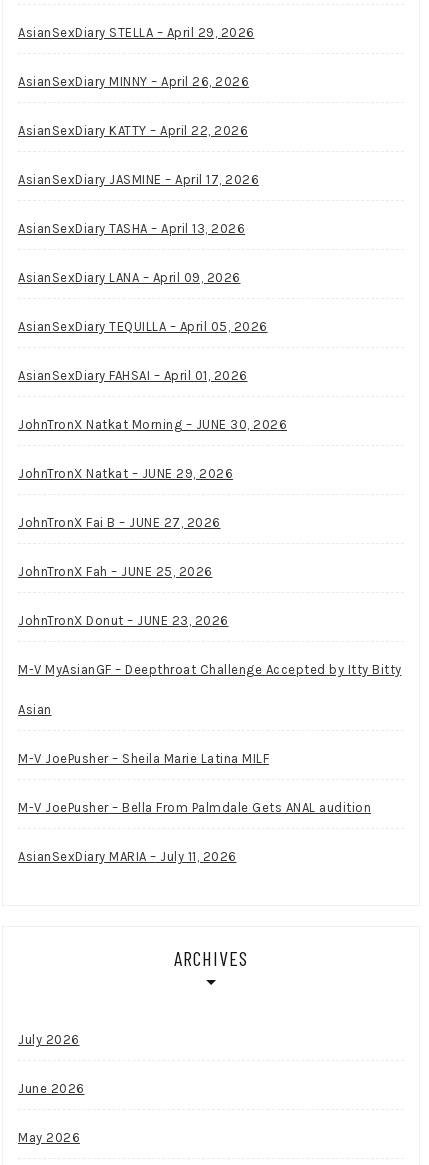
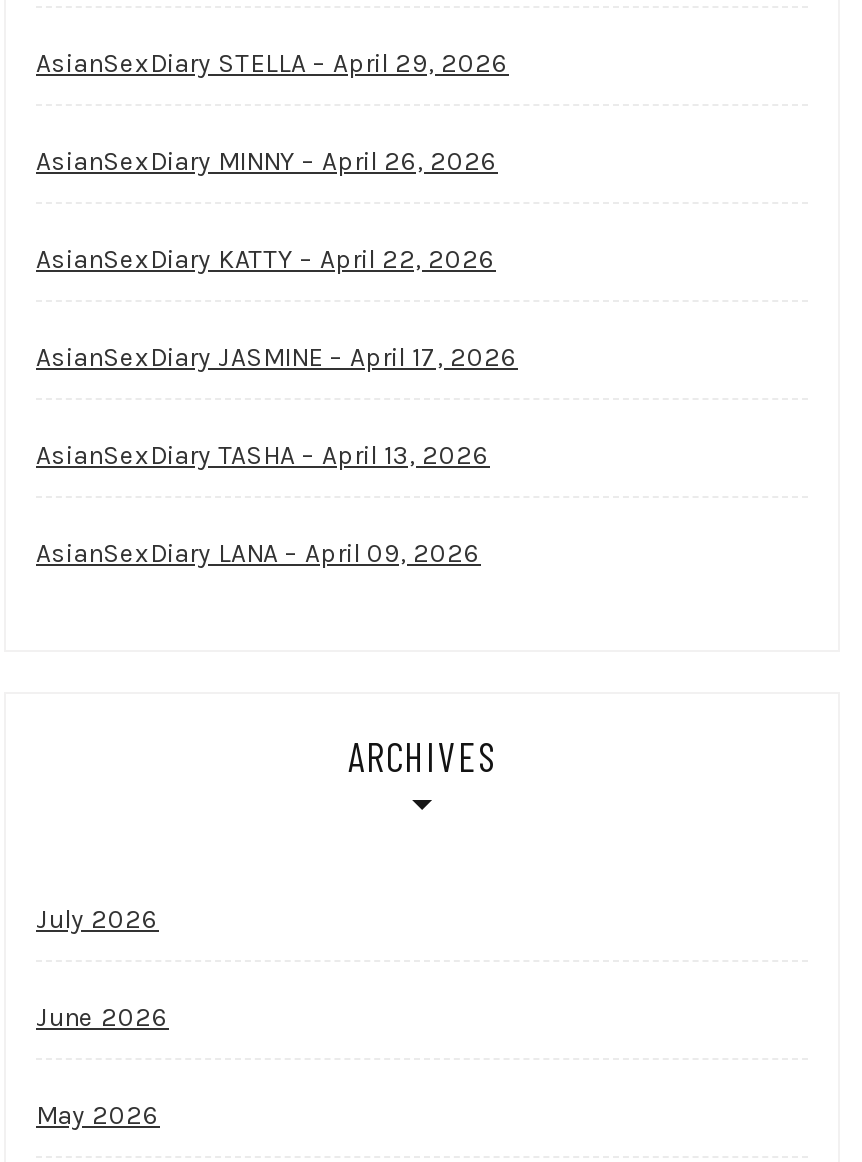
[18,319,401,864] AsianSexDiary TEQUILLA – April 05, 2026 | AsianSexDiary FAHSAI – April 01, 2026 | JohnTronX Natkat Morning – JUNE 30, 2026 | JohnTronX Natkat – JUNE 29, 2026 | JohnTronX Fai B – JUNE 27, 2026 | JohnTronX Fah – JUNE 25, 2026 | JohnTronX Donut – JUNE 23, 2026 | M-V MyAsianGF – Deepthroat Challenge Accepted by Itty Bitty | Asian | M-V JoePusher – Sheila Marie Latina MILF | M-V JoePusher – Bella From Palmdale Gets ANAL audition | AsianSexDiary MARIA – July 11, 2026 -> none

